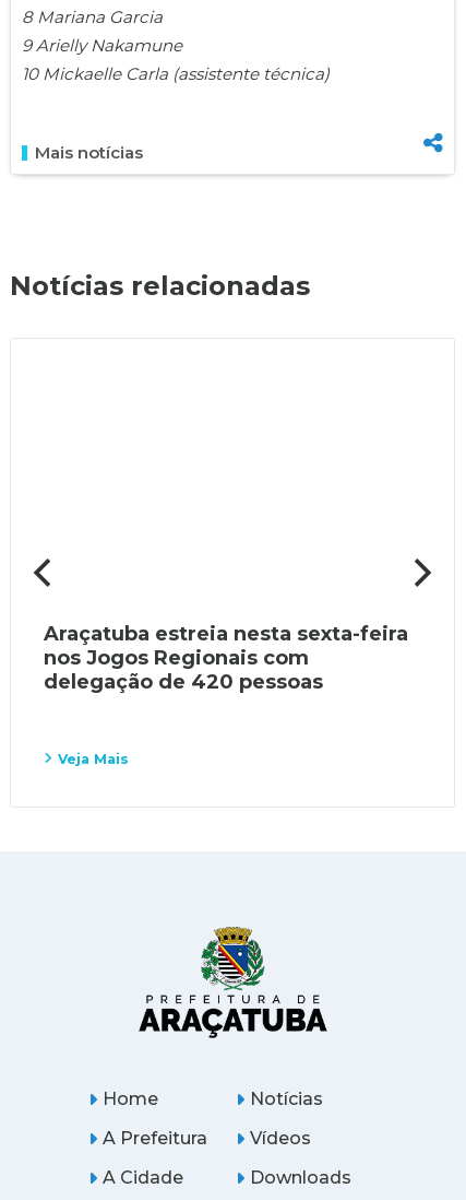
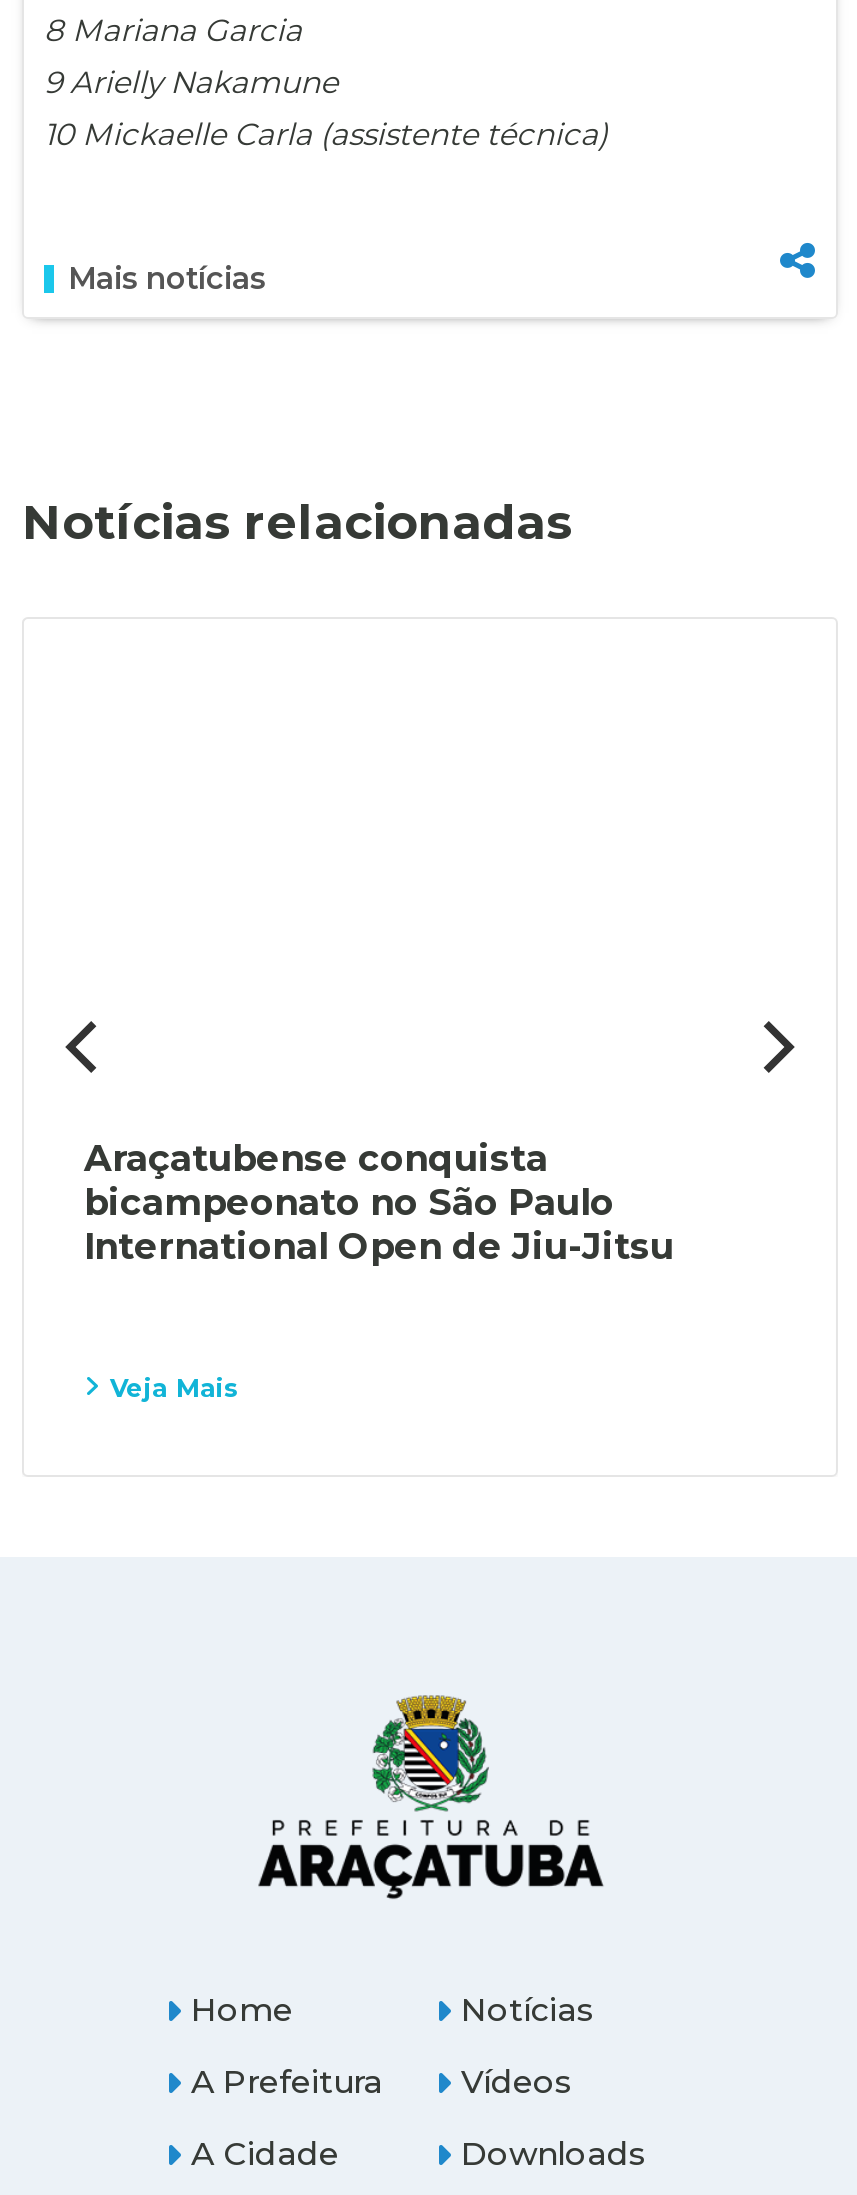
[44,621,408,694] Araçatuba estreia nesta sexta-feira | nos Jogos Regionais com | delegação de 420 pessoas -> [84,1136,674,1268] Araçatubense conquista | bicampeonato no São Paulo | International Open de Jiu-Jitsu

